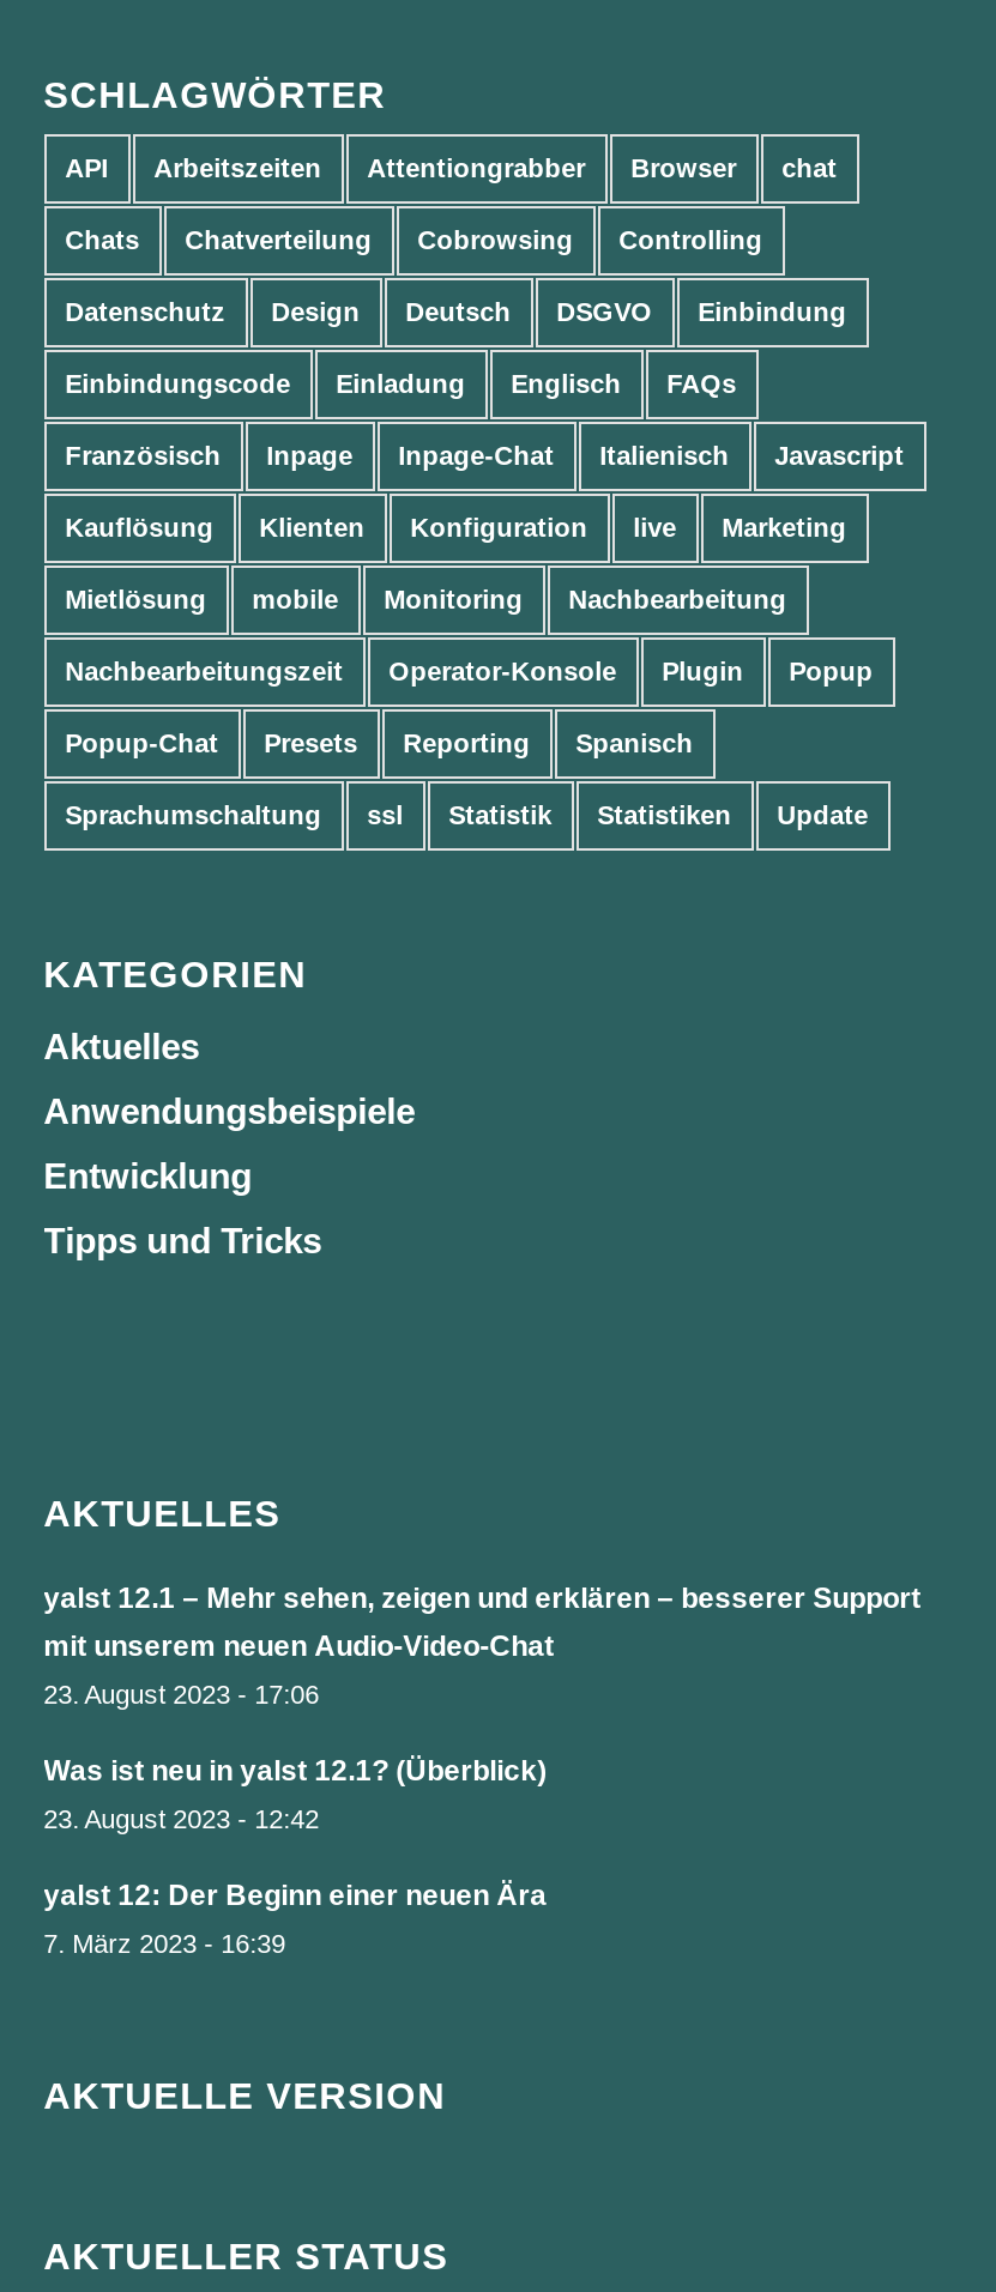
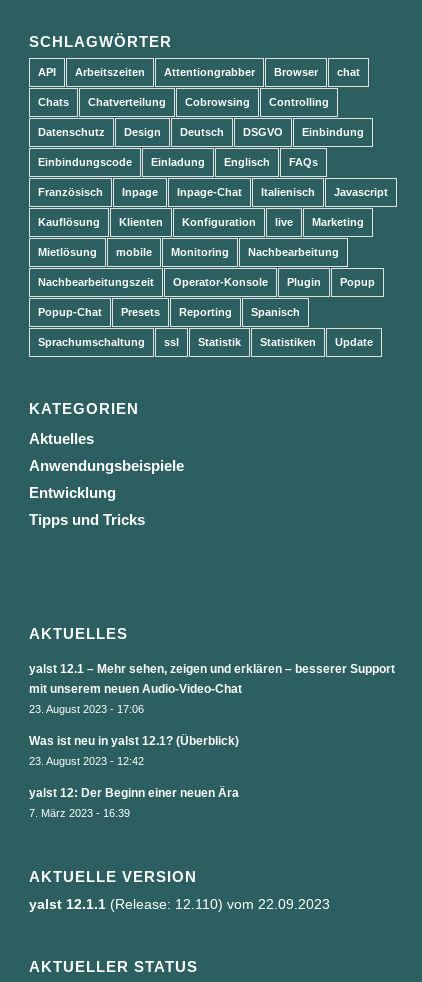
none -> [29,896,330,912] yalst 12.1.1 (Release: 12.110) vom 22.09.2023

